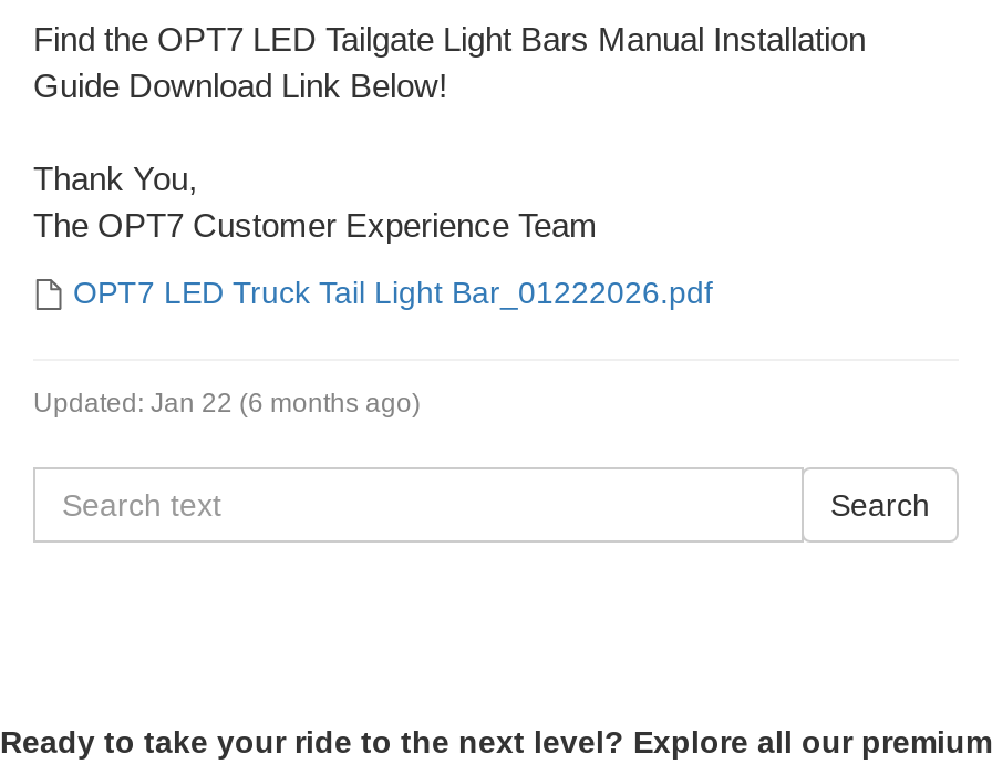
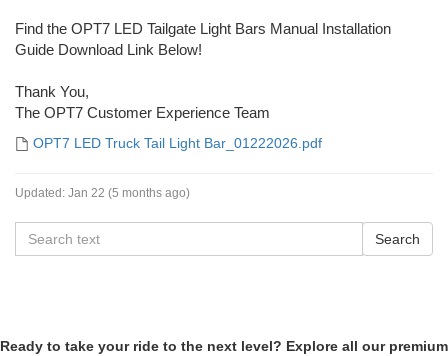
[33,388,421,419] Updated: Jan 22 (6 months ago) -> [15,186,190,200] Updated: Jan 22 (5 months ago)

